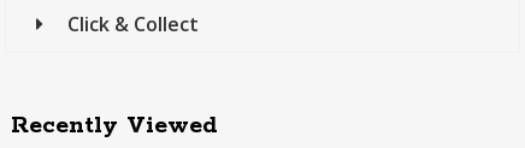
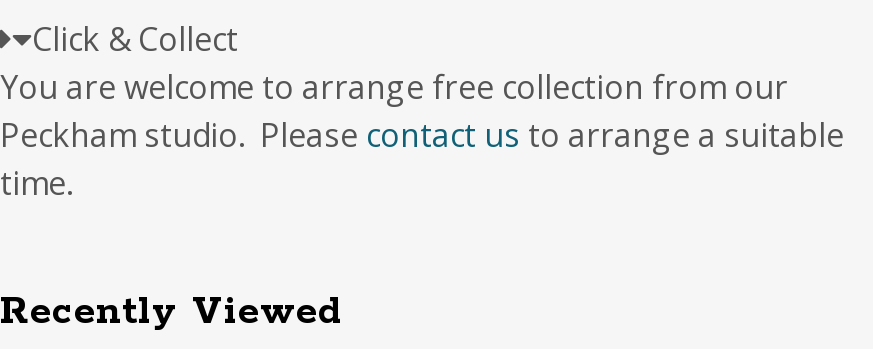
none -> [0,66,844,206] You are welcome to arrange free collection from our | Peckham studio. Please contact us to arrange a suitable | time.

